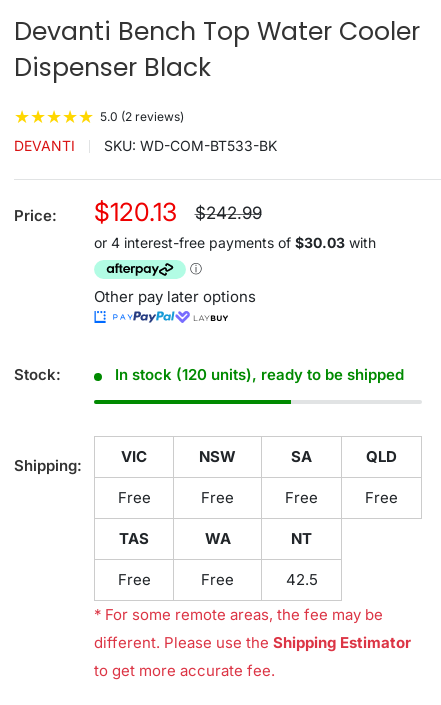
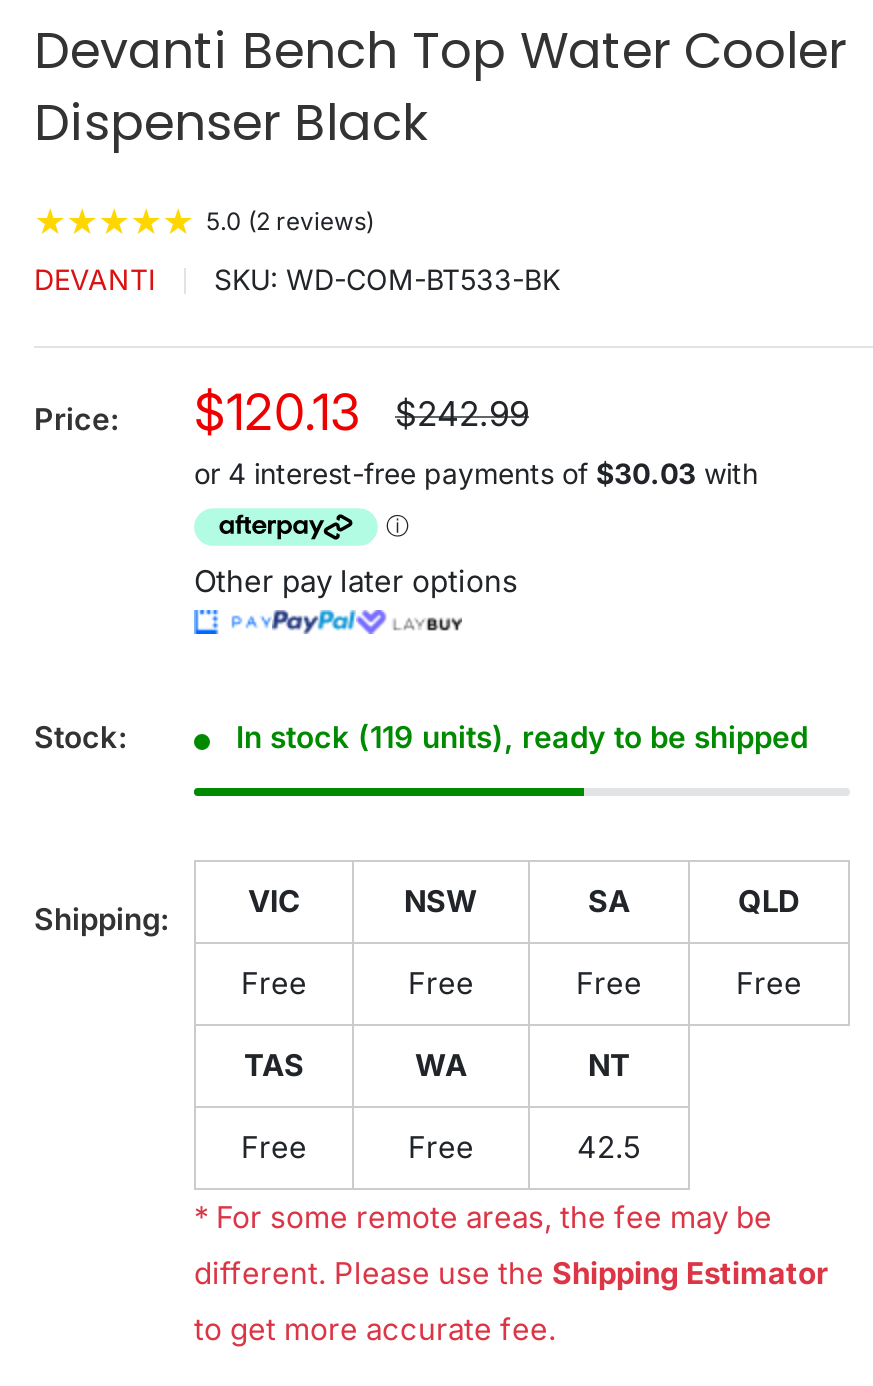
[115,365,404,384] In stock (120 units), ready to be shipped -> [236,719,808,757] In stock (119 units), ready to be shipped

